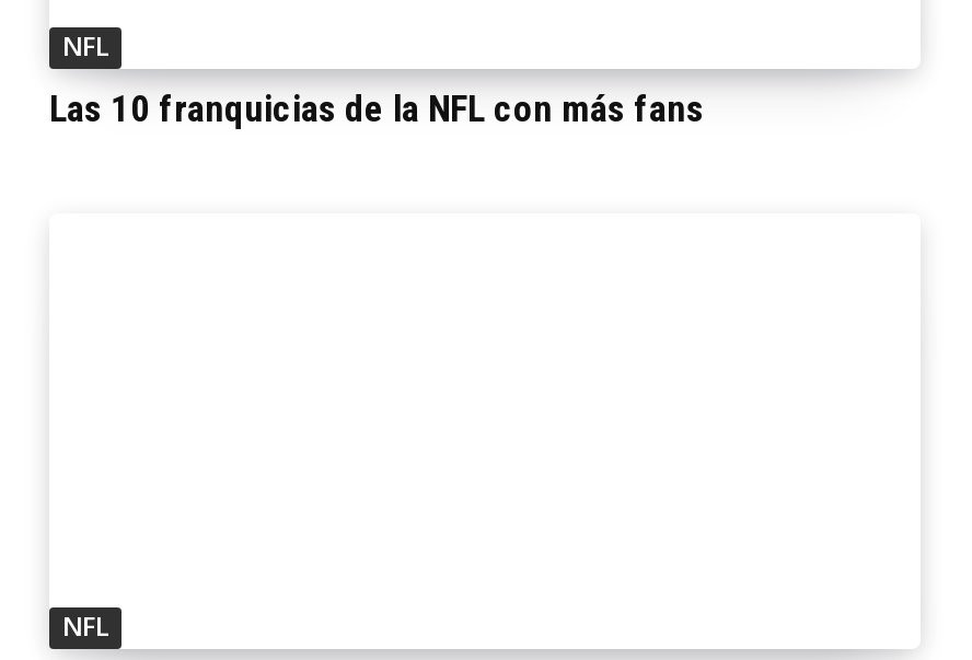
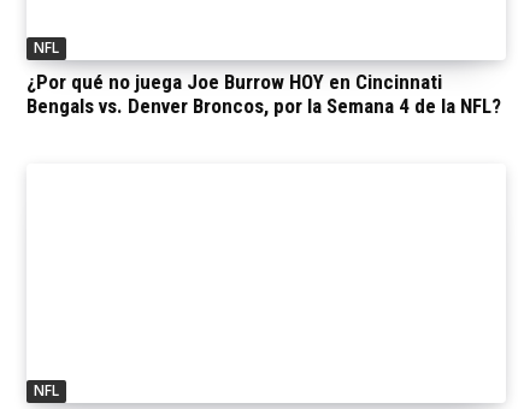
[49,86,704,130] Las 10 franquicias de la NFL con más fans -> [27,69,501,118] ¿Por qué no juega Joe Burrow HOY en Cincinnati | Bengals vs. Denver Broncos, por la Semana 4 de la NFL?

